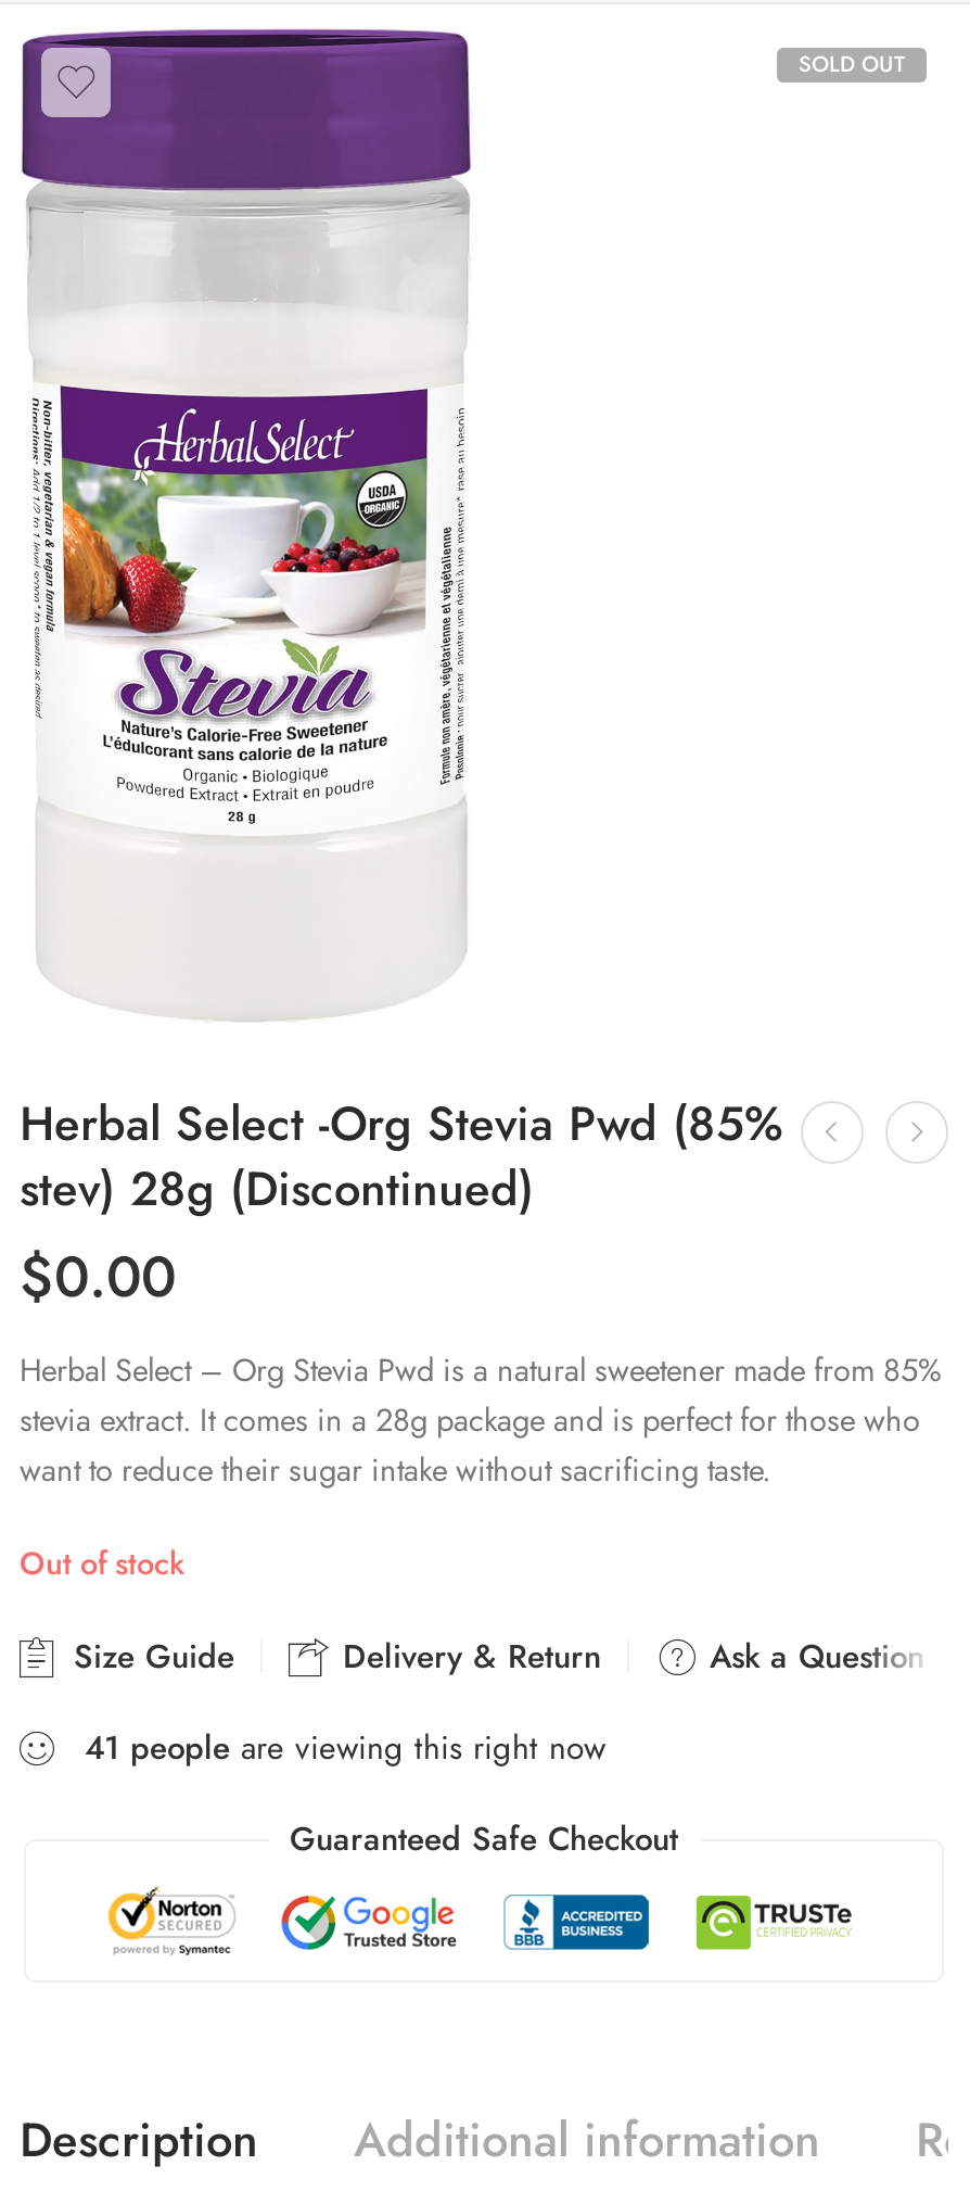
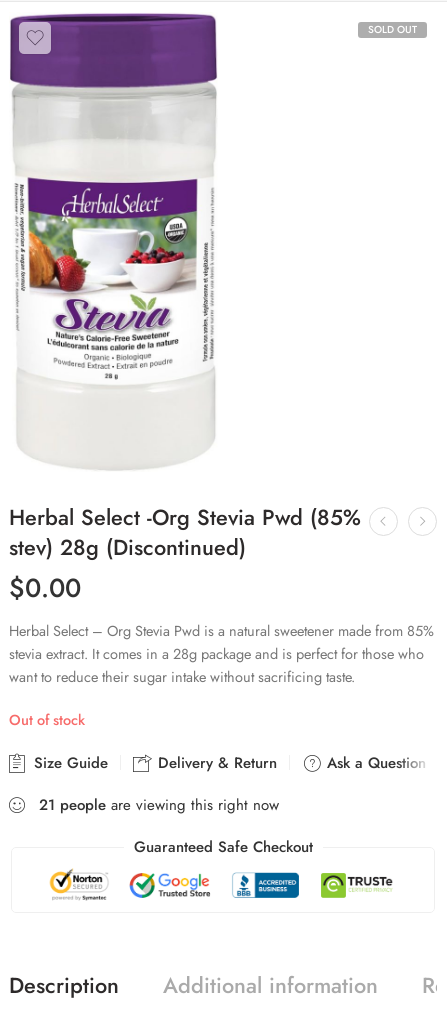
[85,1724,605,1771] 41 people are viewing this right now -> [39,794,279,816] 21 people are viewing this right now

